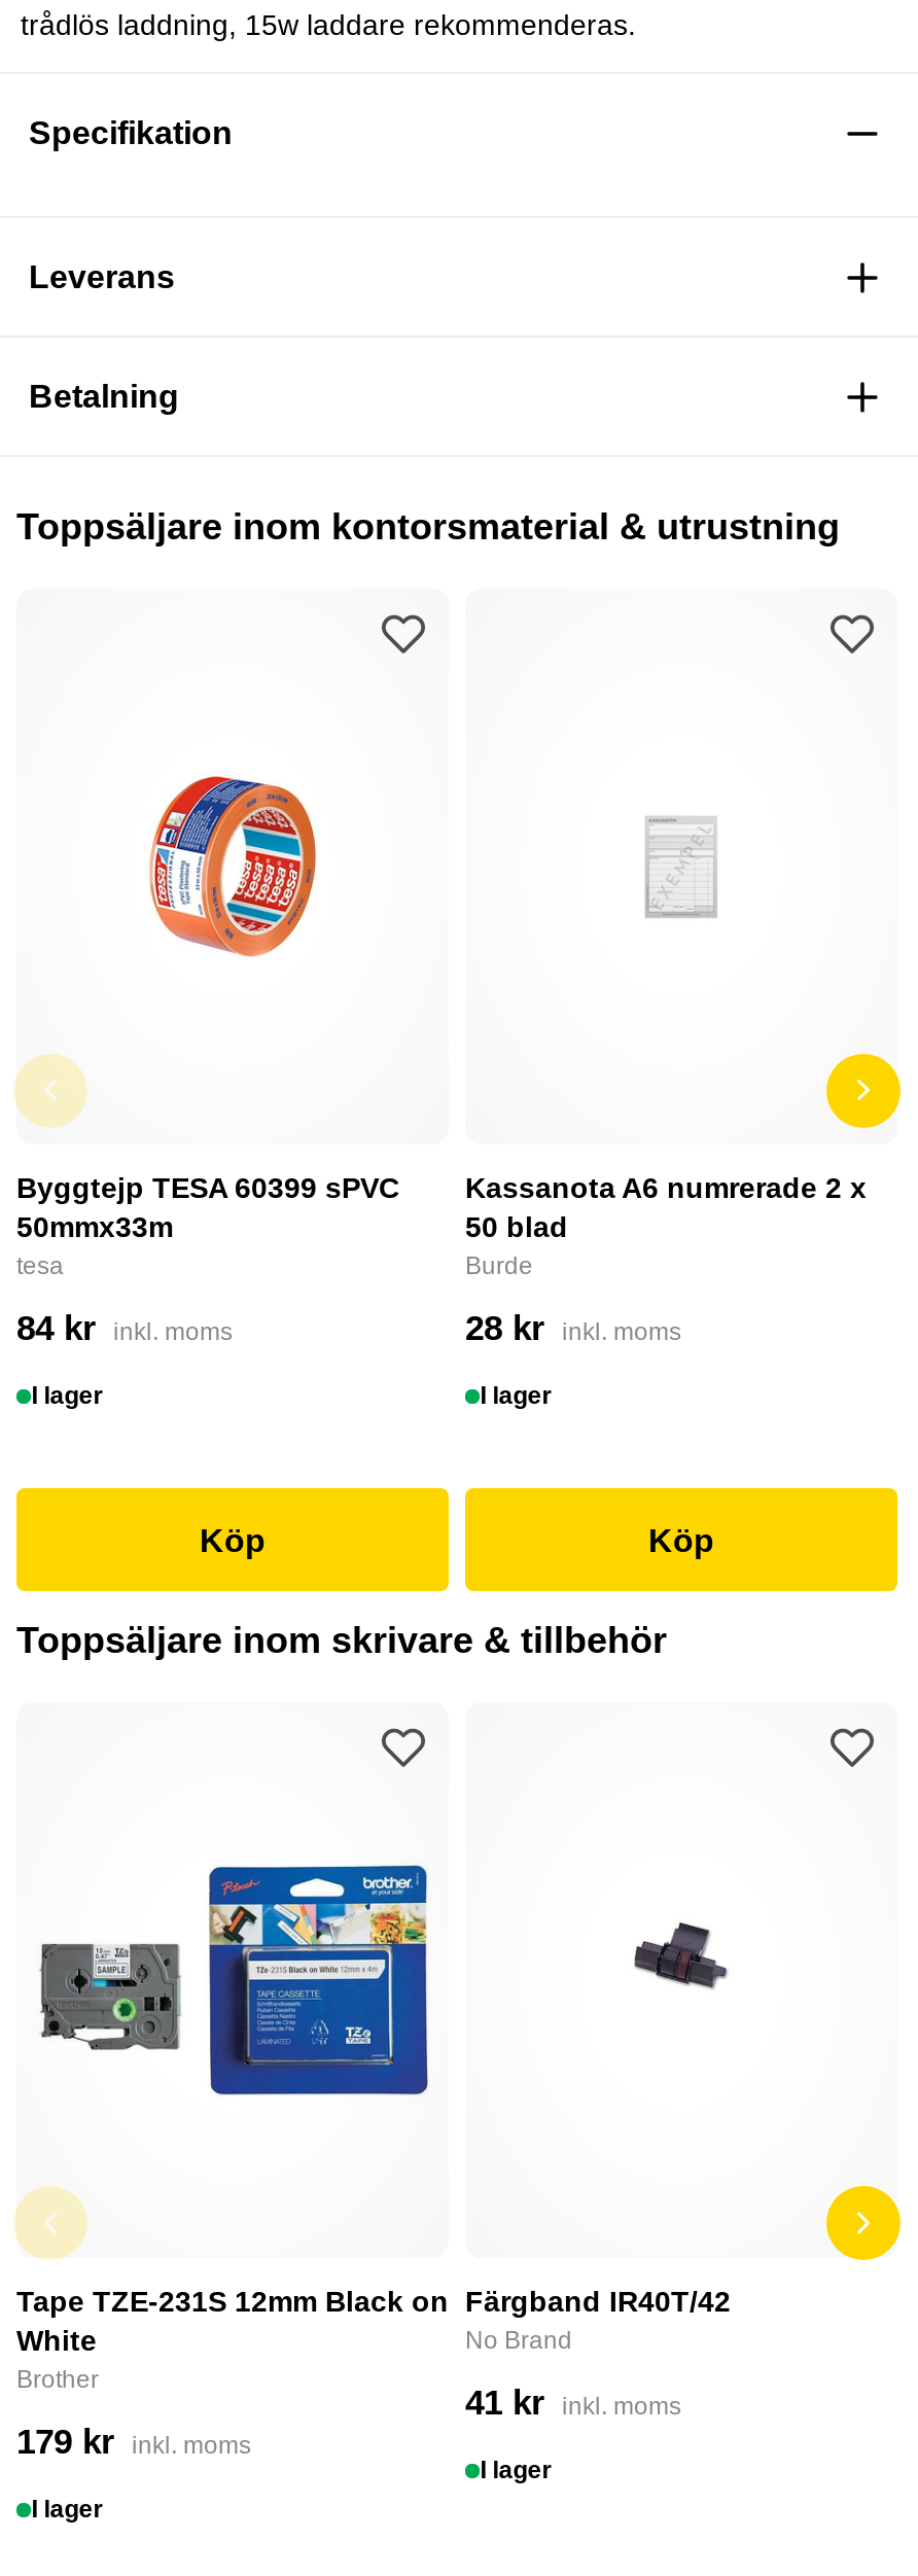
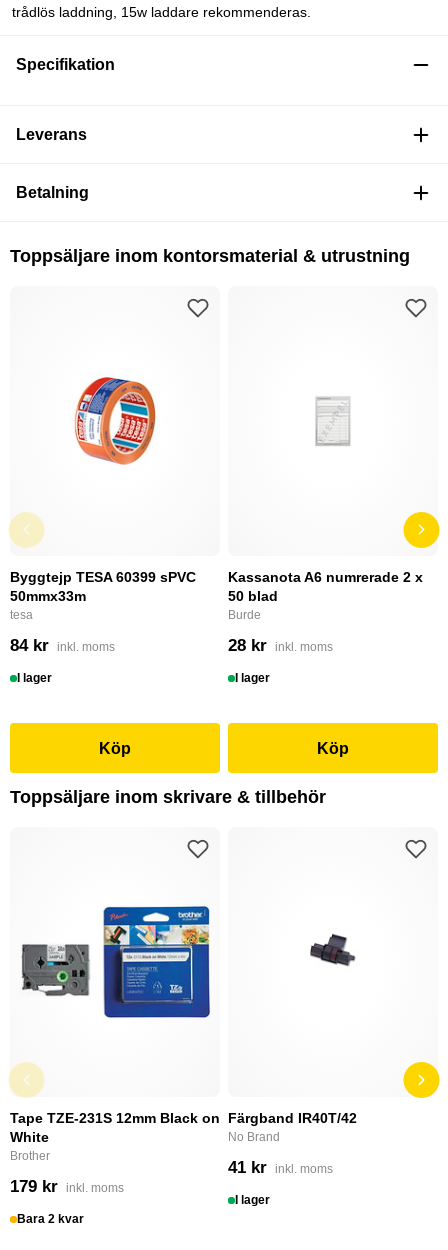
[31,2495,103,2524] I lager -> [17,1212,84,1226] Bara 2 kvar

